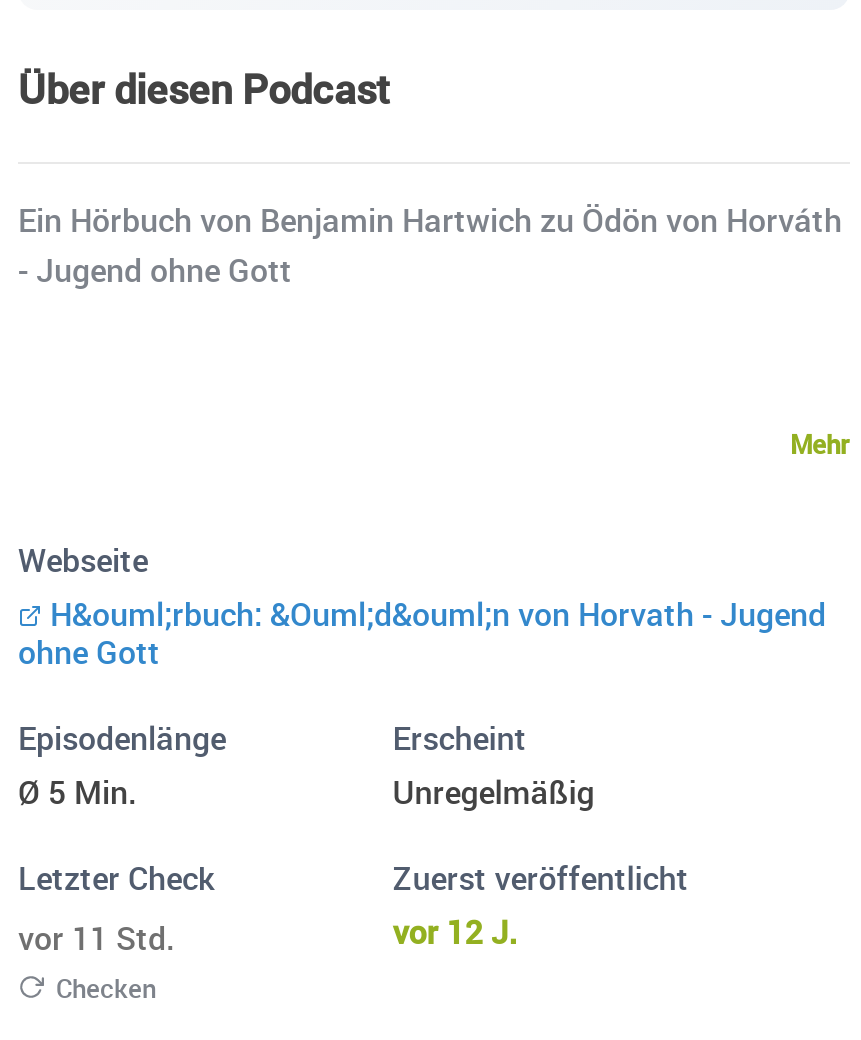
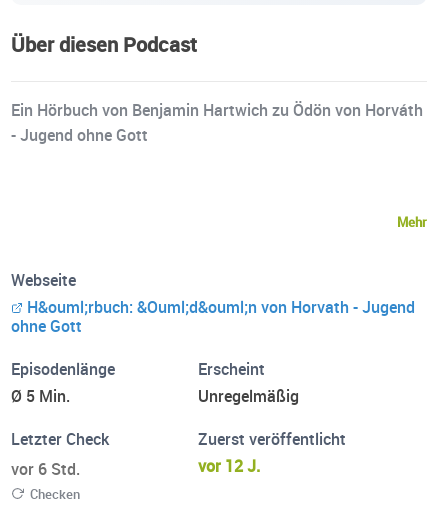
[18,916,174,960] vor 11 Std. -> [11,458,80,480] vor 6 Std.

